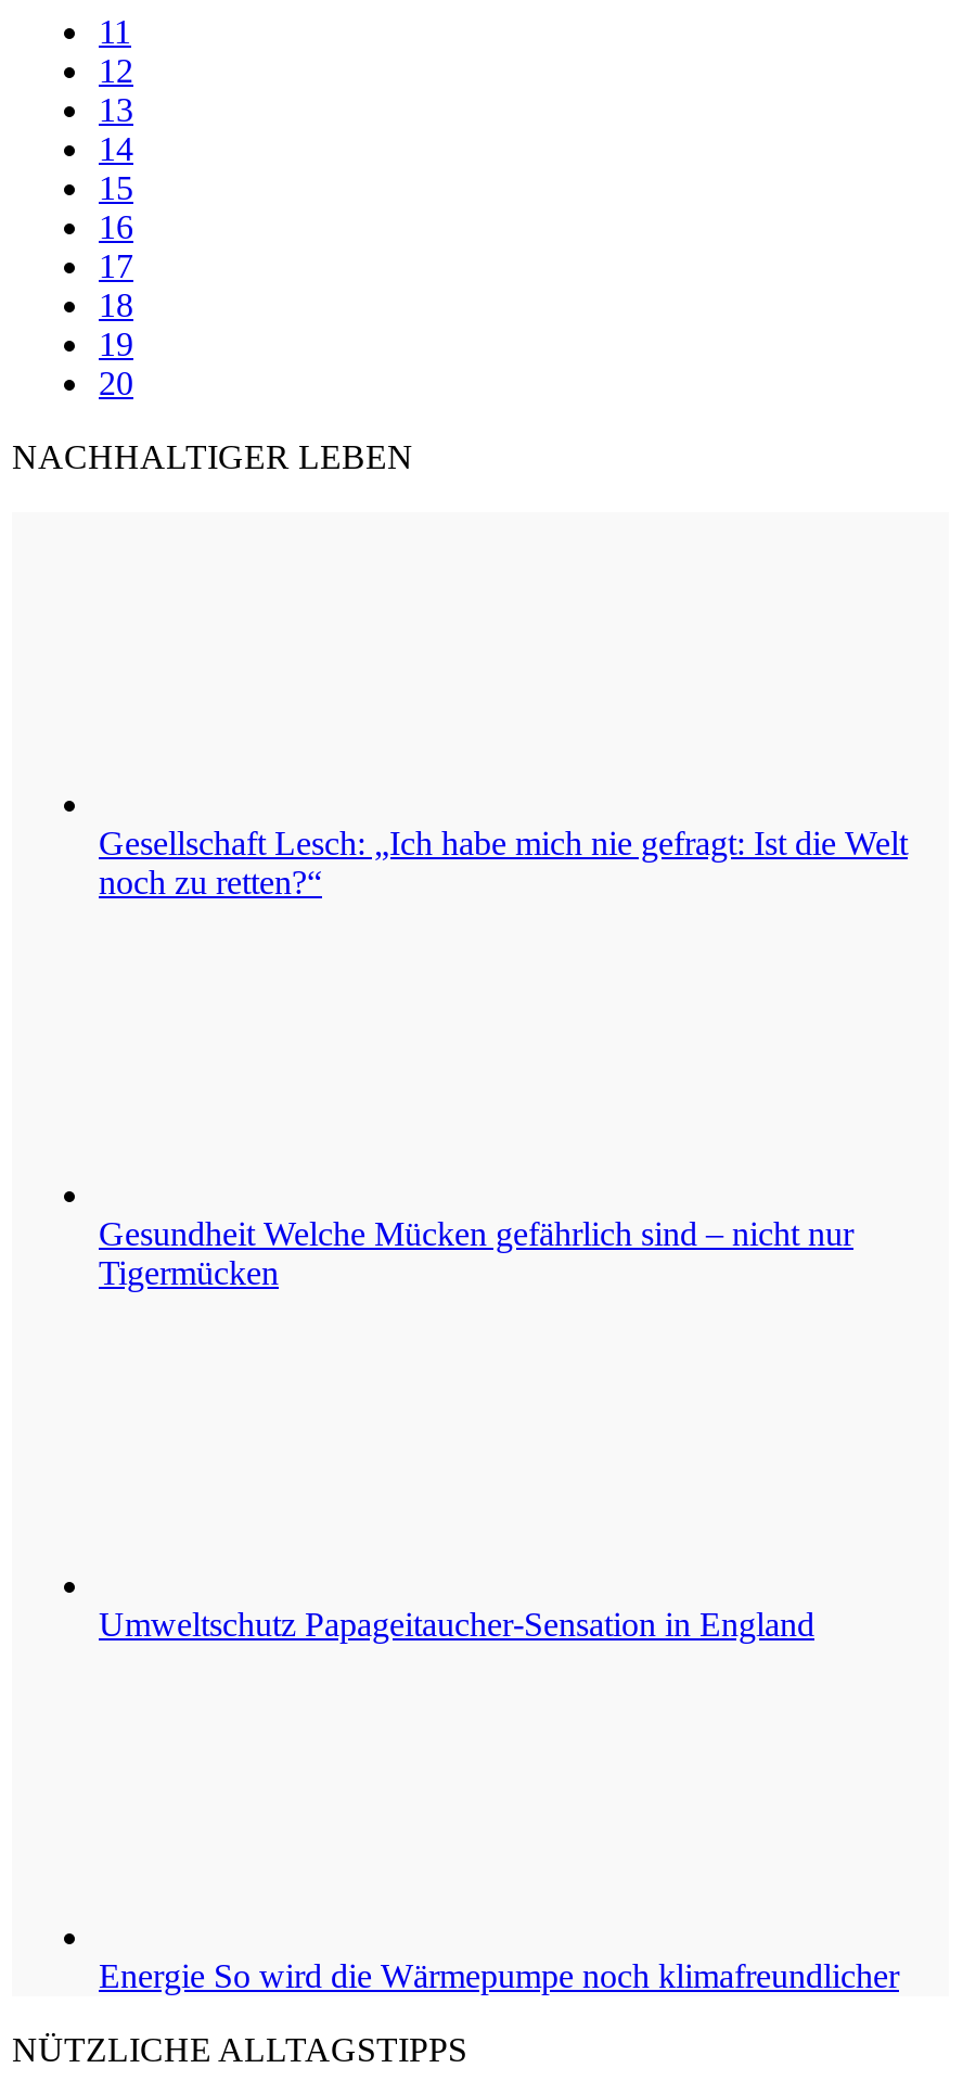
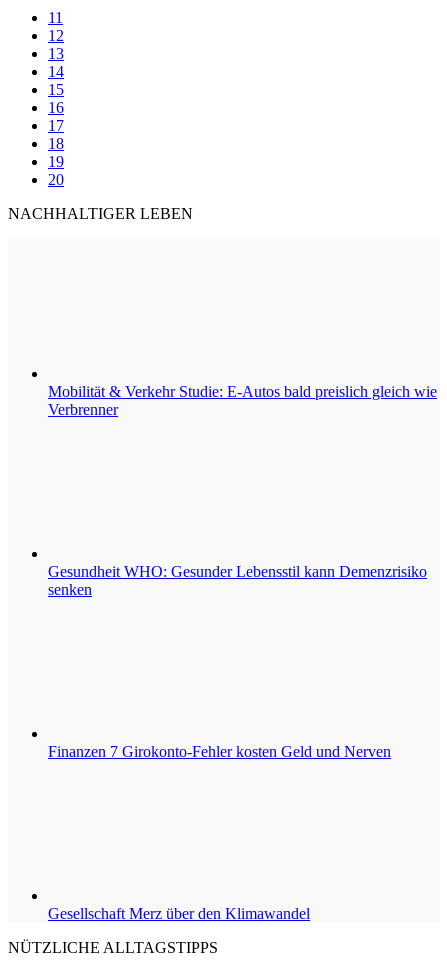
[99,825,908,901] Gesellschaft Lesch: „Ich habe mich nie gefragt: Ist die Welt | noch zu retten?“ -> [48,383,437,418] Mobilität & Verkehr Studie: E-Autos bald preislich gleich wie | Verbrenner
[99,1215,853,1291] Gesundheit Welche Mücken gefährlich sind – nicht nur | Tigermücken -> [48,563,427,598] Gesundheit WHO: Gesunder Lebensstil kann Demenzrisiko | senken
[99,1606,814,1643] Umweltschutz Papageitaucher-Sensation in England -> [48,743,391,760] Finanzen 7 Girokonto-Fehler kosten Geld und Nerven
[99,1957,899,1994] Energie So wird die Wärmepumpe noch klimafreundlicher -> [48,905,310,922] Gesellschaft Merz über den Klimawandel

